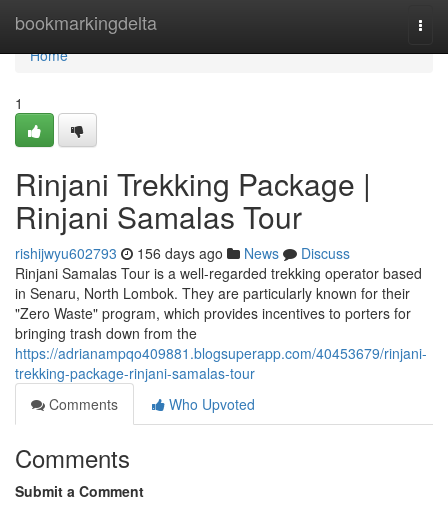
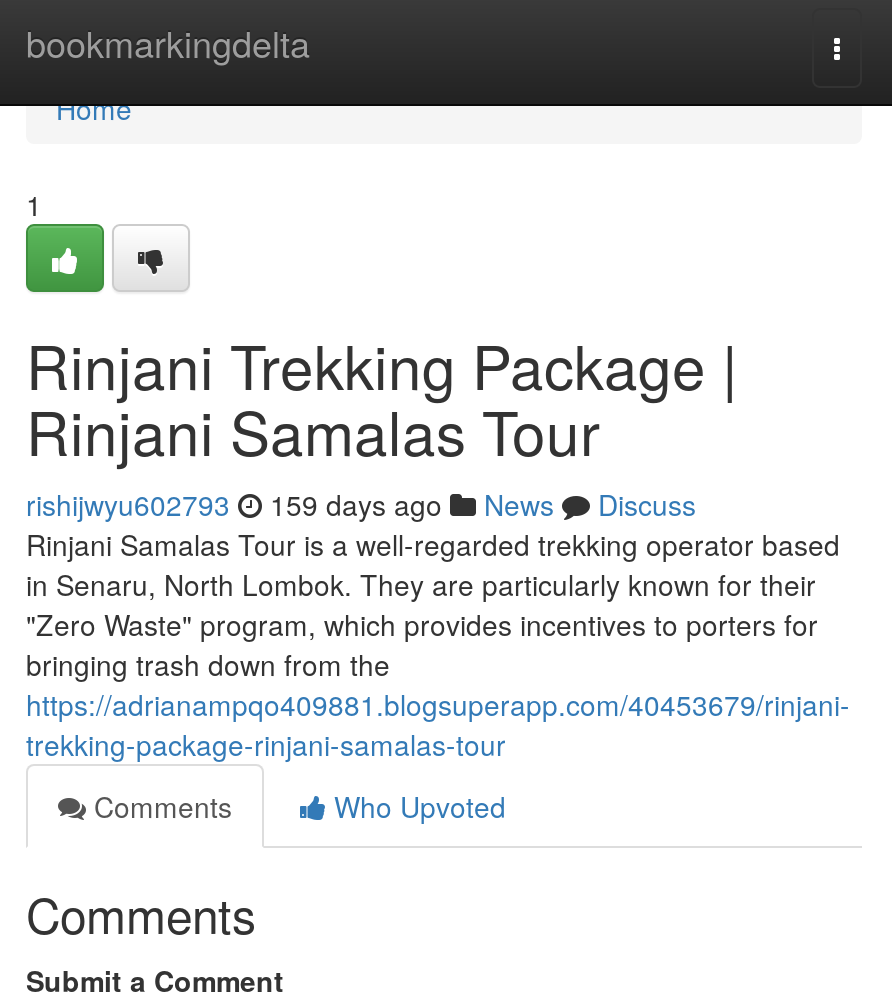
[15,243,350,263] rishijwyu602793 156 days ago News Discuss -> [26,484,696,524] rishijwyu602793 159 days ago News Discuss

